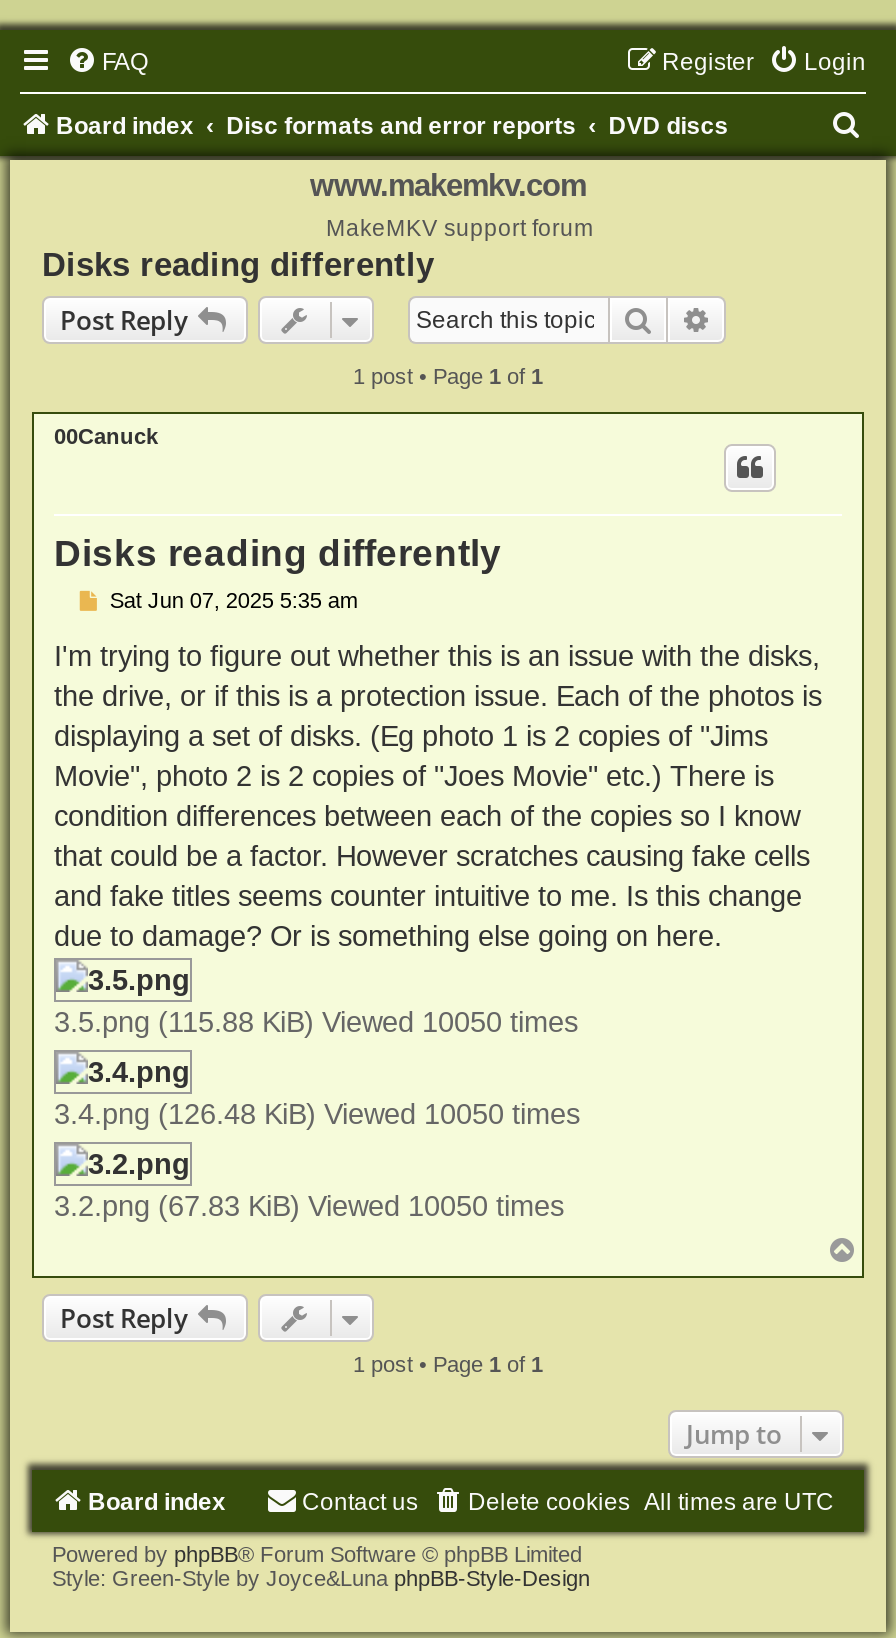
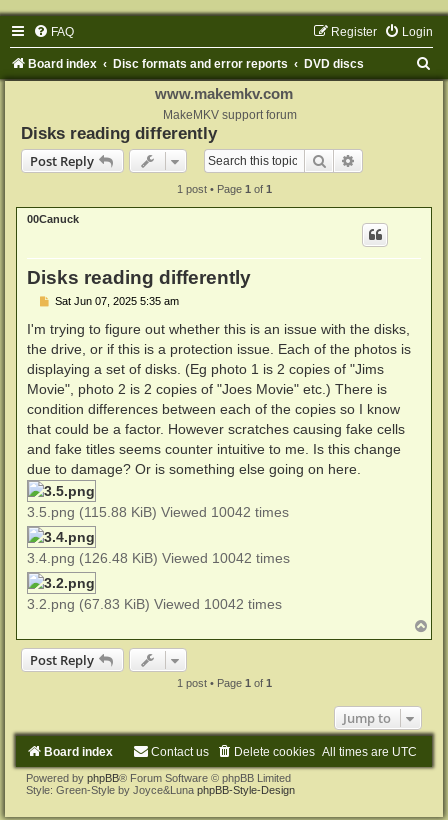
[54,1005,578,1037] 3.5.png (115.88 KiB) Viewed 10050 times -> [27,504,289,520] 3.5.png (115.88 KiB) Viewed 10042 times
[54,1098,580,1130] 3.4.png (126.48 KiB) Viewed 10050 times -> [27,550,290,566] 3.4.png (126.48 KiB) Viewed 10042 times
[54,1190,564,1222] 3.2.png (67.83 KiB) Viewed 10050 times -> [27,596,282,612] 3.2.png (67.83 KiB) Viewed 10042 times

